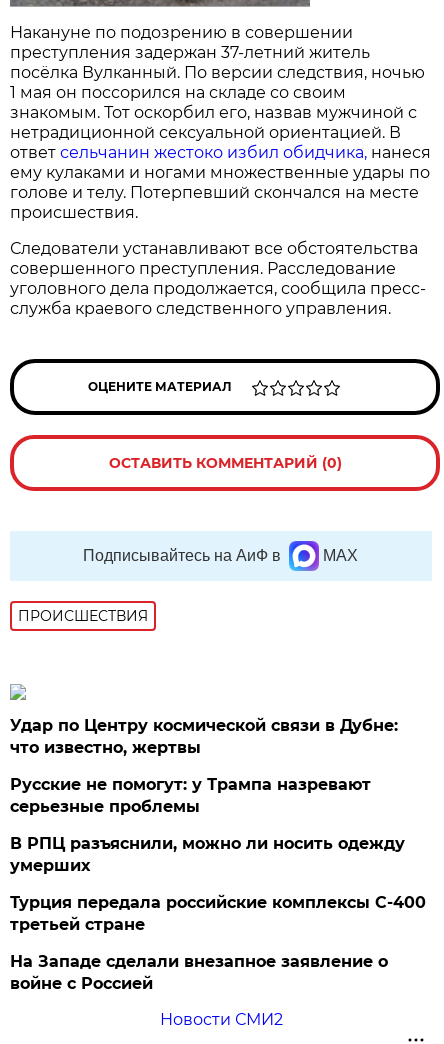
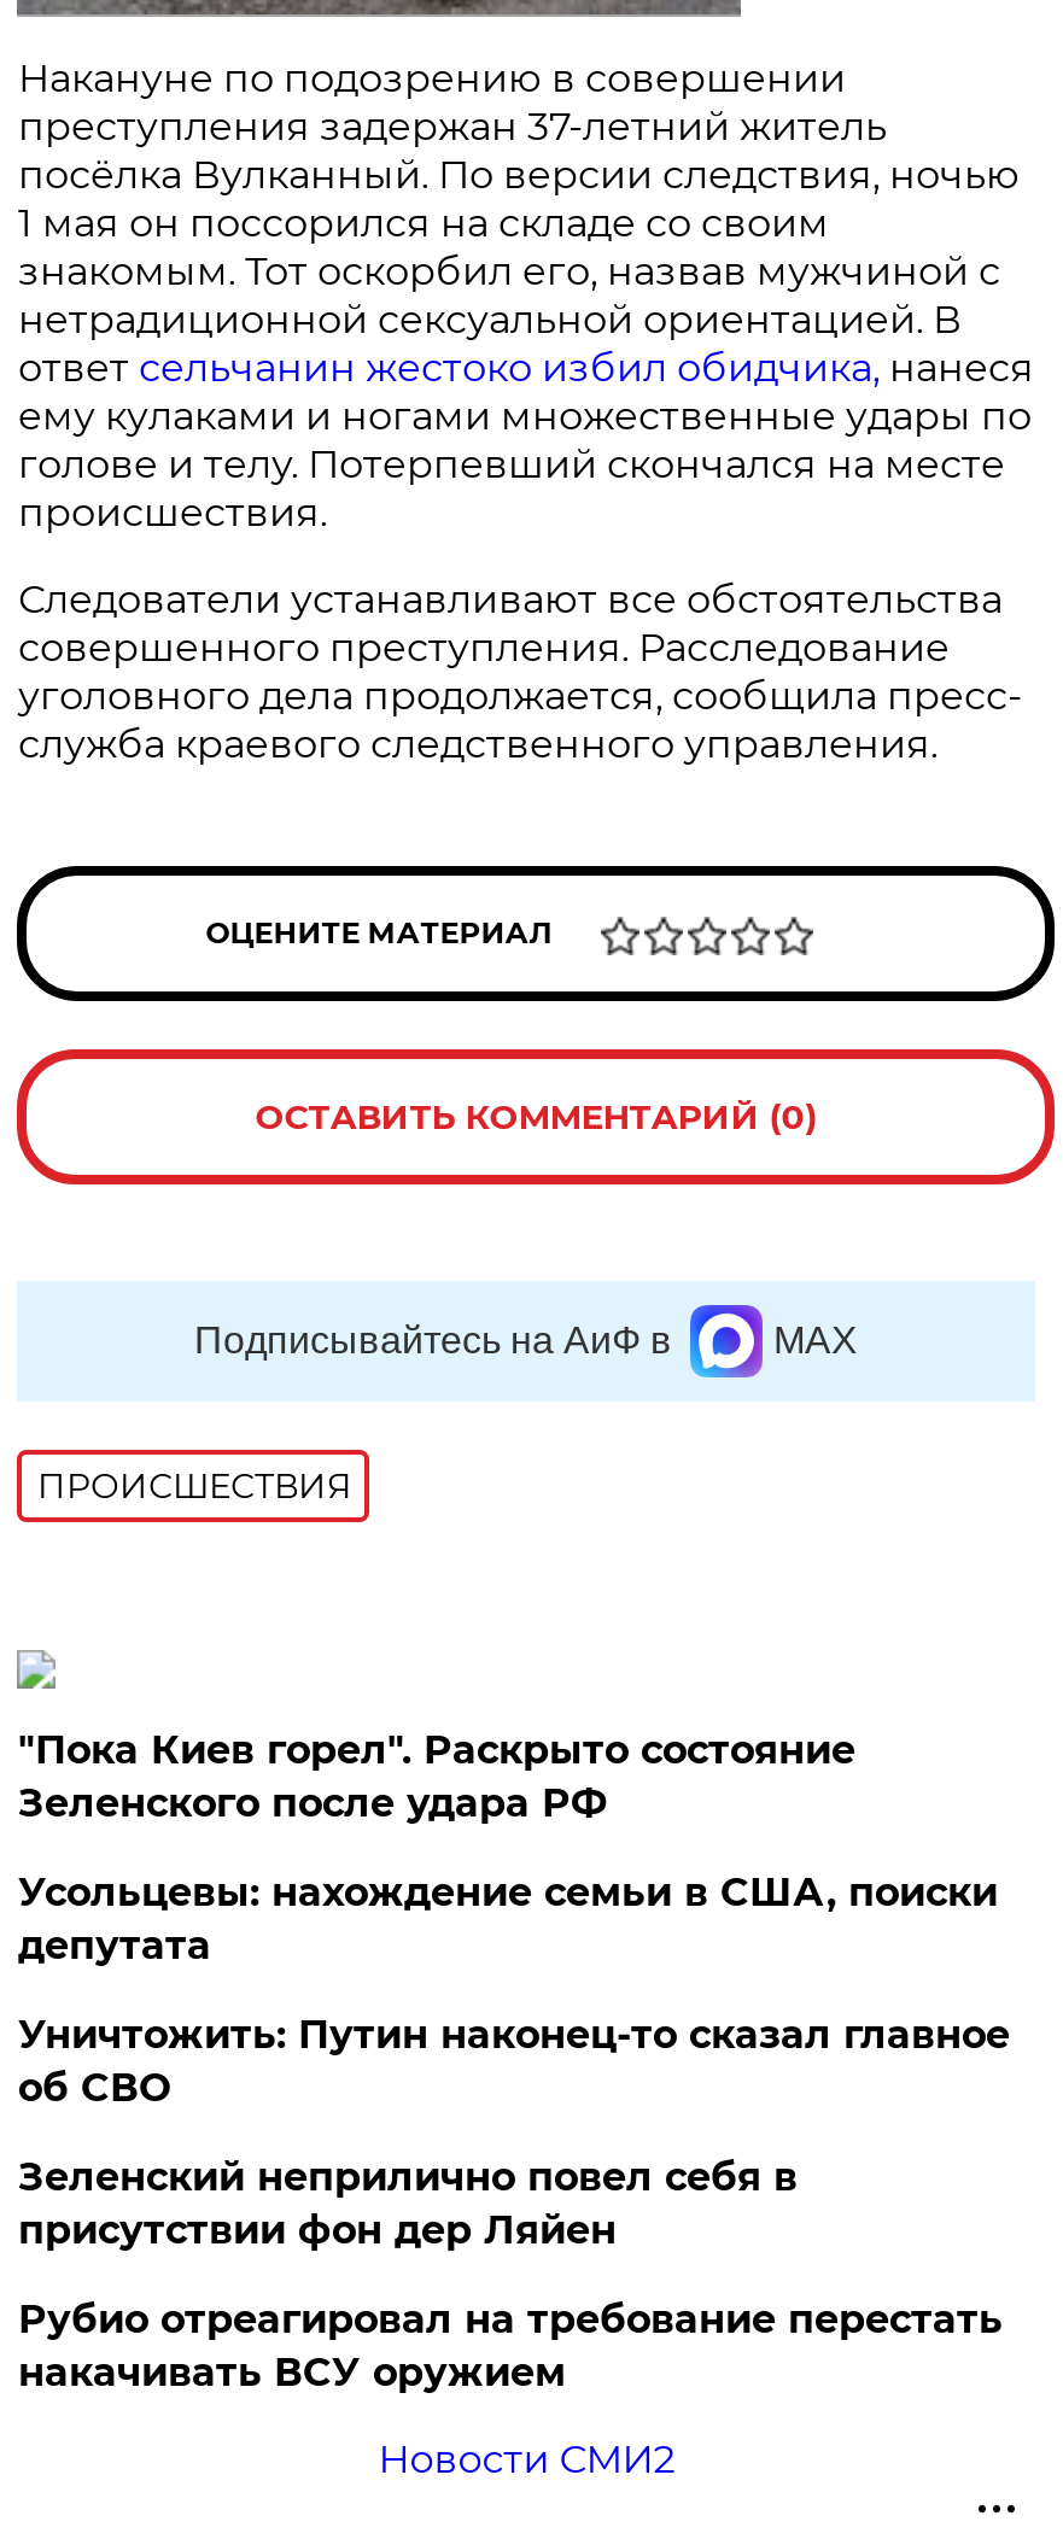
[10,716,398,757] Удар по Центру космической связи в Дубне: | что известно, жертвы -> [18,1727,855,1826] "Пока Киев горел". Раскрыто состояние | Зеленского после удара РФ
[10,775,371,816] Русские не помогут: у Трампа назревают | серьезные проблемы -> [18,1869,998,1968] Усольцевы: нахождение семьи в США, поиски | депутата
[10,834,405,875] В РПЦ разъяснили, можно ли носить одежду | умерших -> [18,2012,1010,2111] Уничтожить: Путин наконец-то сказал главное | об СВО
[10,893,426,934] Турция передала российские комплексы С-400 | третьей стране -> [18,2154,797,2253] Зеленский неприлично повел cебя в | присутствии фон дер Ляйен
[10,952,388,993] На Западе сделали внезапное заявление о | войне с Россией -> [18,2296,1002,2395] Рубио отреагировал на требование перестать | накачивать ВСУ оружием

